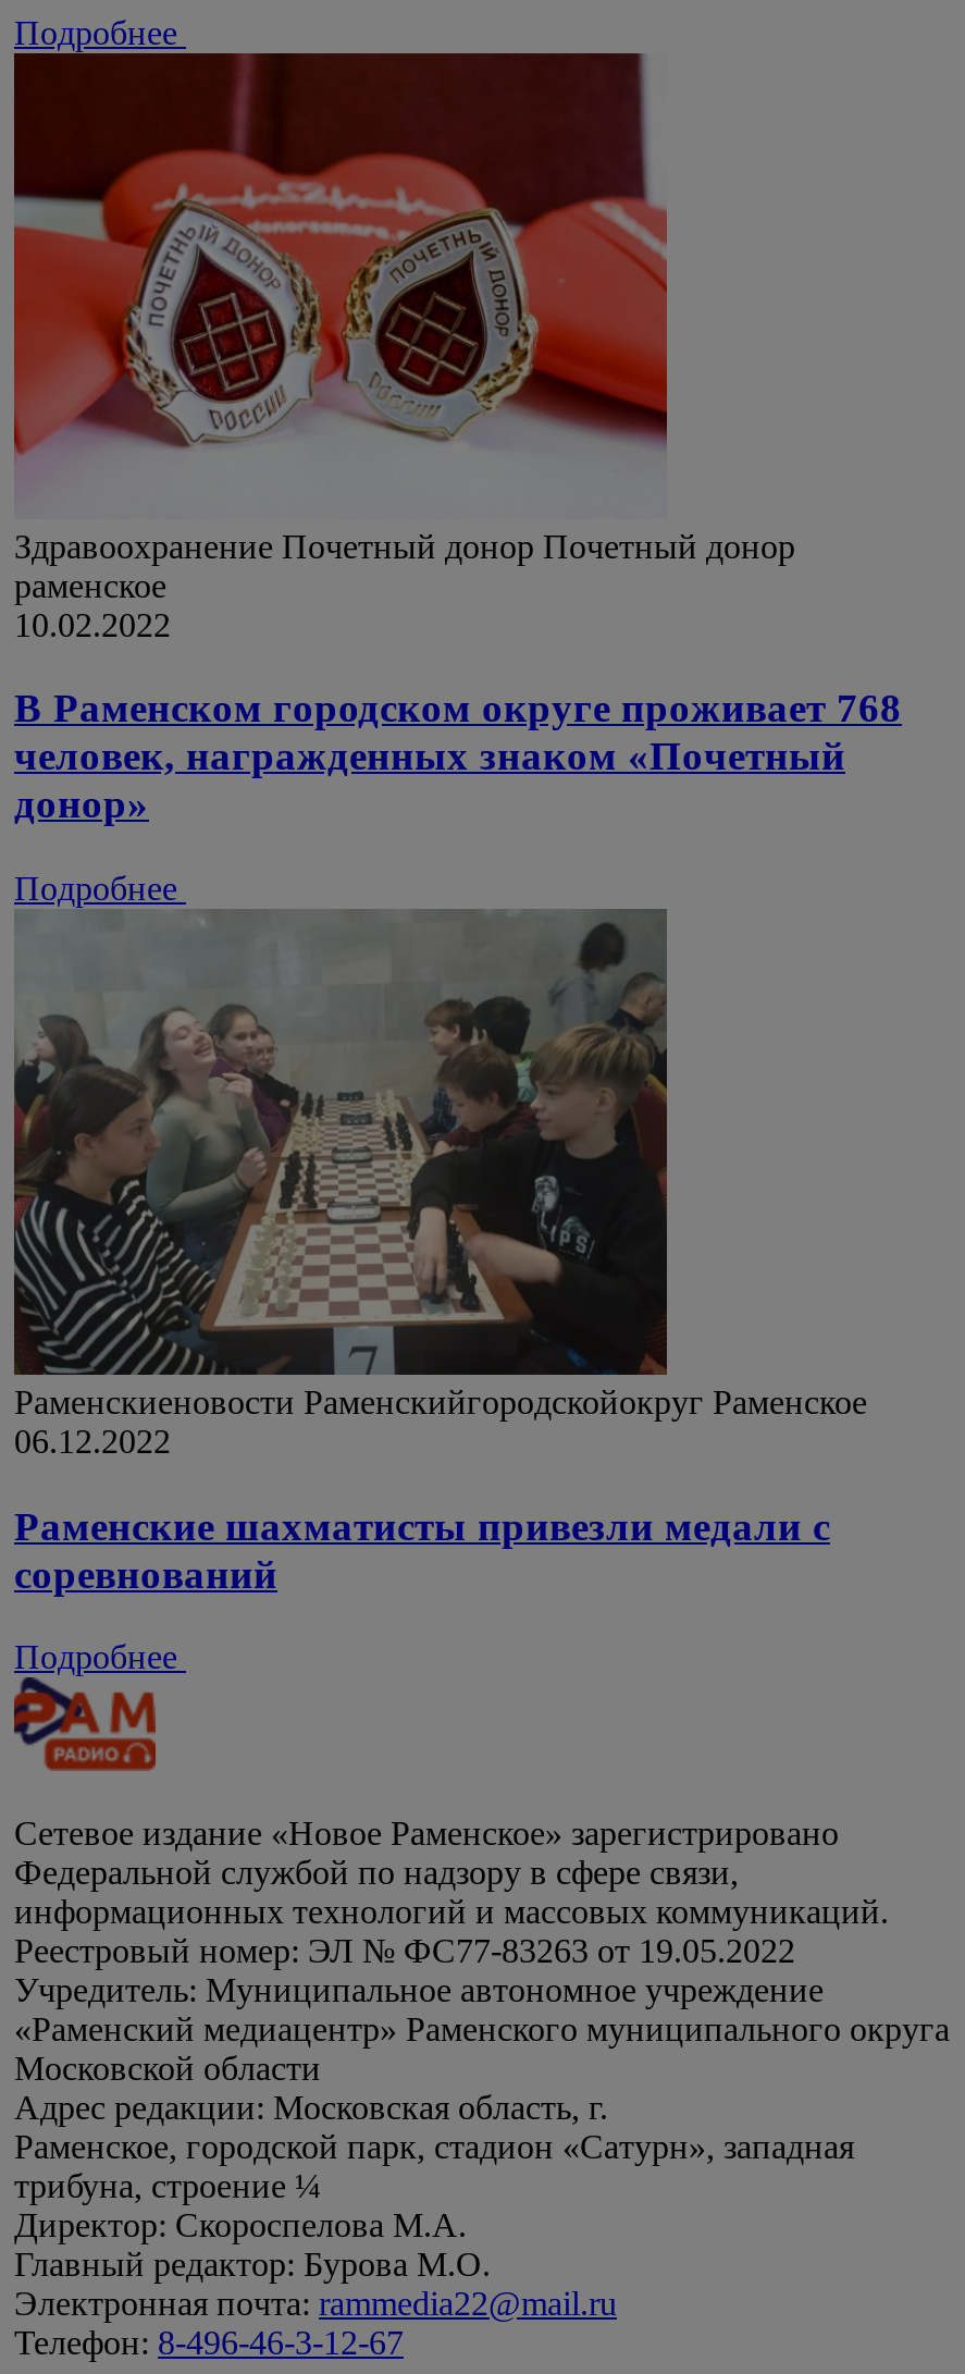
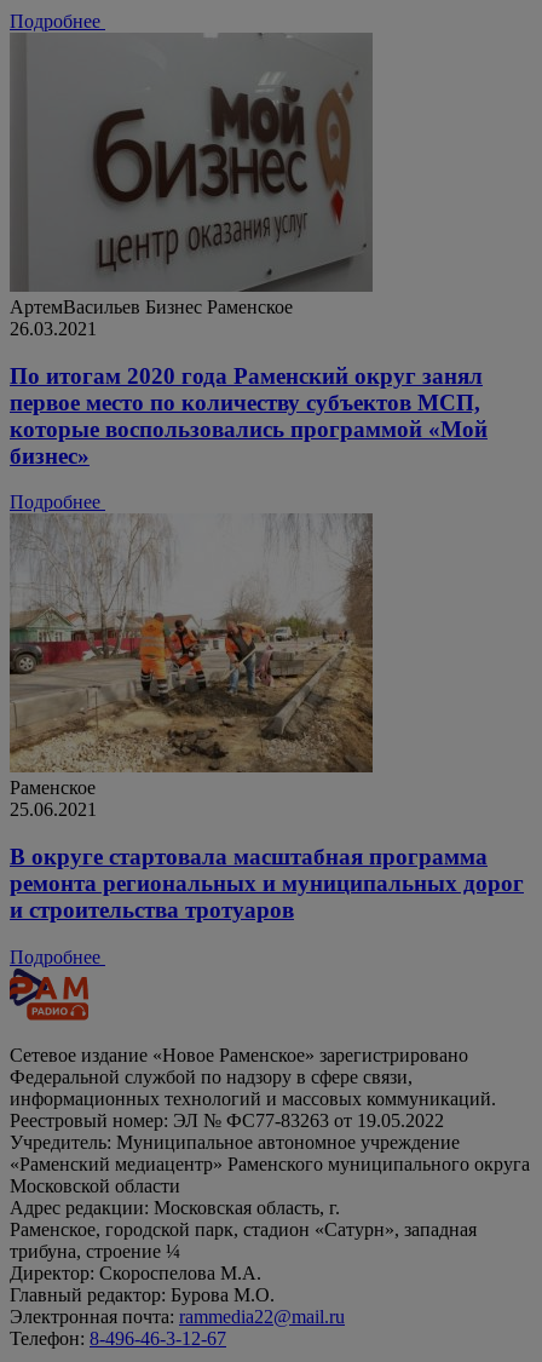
[12,52,795,642] [image] | Здравоохранение Почетный донор Почетный донор | раменское | 10.02.2022 -> [8,33,374,339] [image] | АртемВасильев Бизнес Раменское | 26.03.2021
[14,685,902,827] В Раменском городском округе проживает 768 | человек, награжденных знаком «Почетный | донор» -> [10,363,488,468] По итогам 2020 года Раменский округ занял | первое место по количеству субъектов МСП, | которые воспользовались программой «Мой | бизнес»
[12,908,867,1460] [image] | Раменскиеновости Раменскийгородскойокруг Раменское | 06.12.2022 -> [8,516,374,820] [image] | Раменское | 25.06.2021
[14,1503,830,1596] Раменские шахматисты привезли медали с | соревнований -> [10,844,524,923] В округе стартовала масштабная программа | ремонта региональных и муниципальных дорог | и строительства тротуаров

